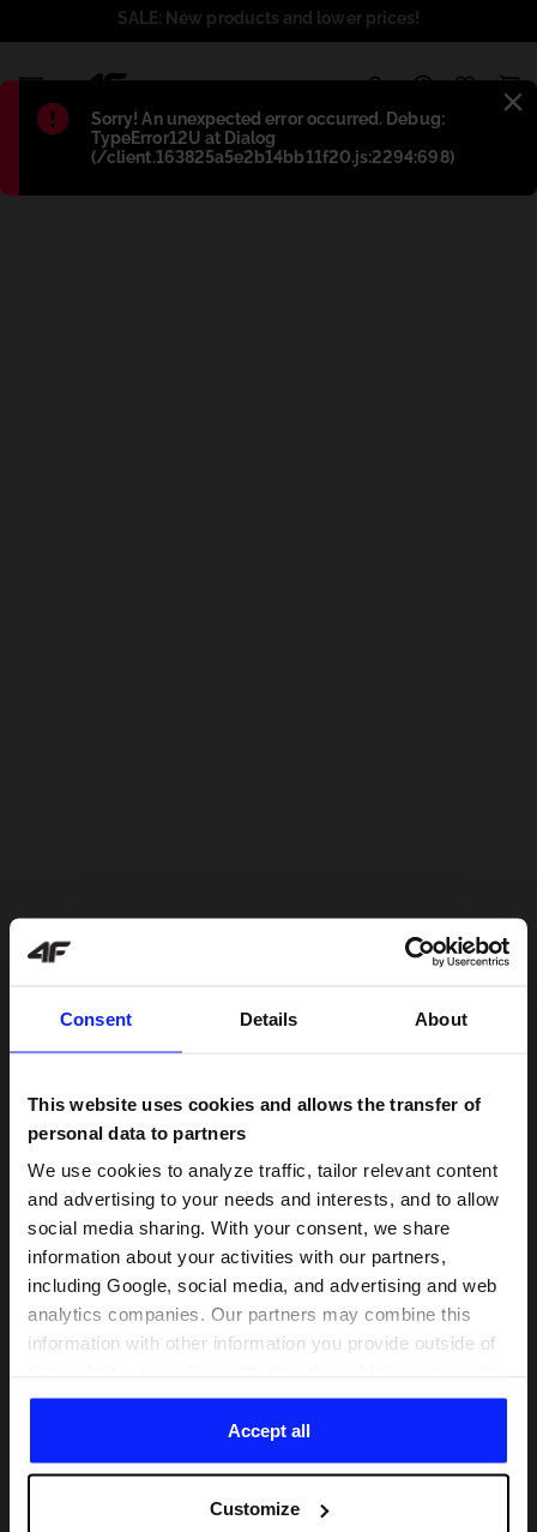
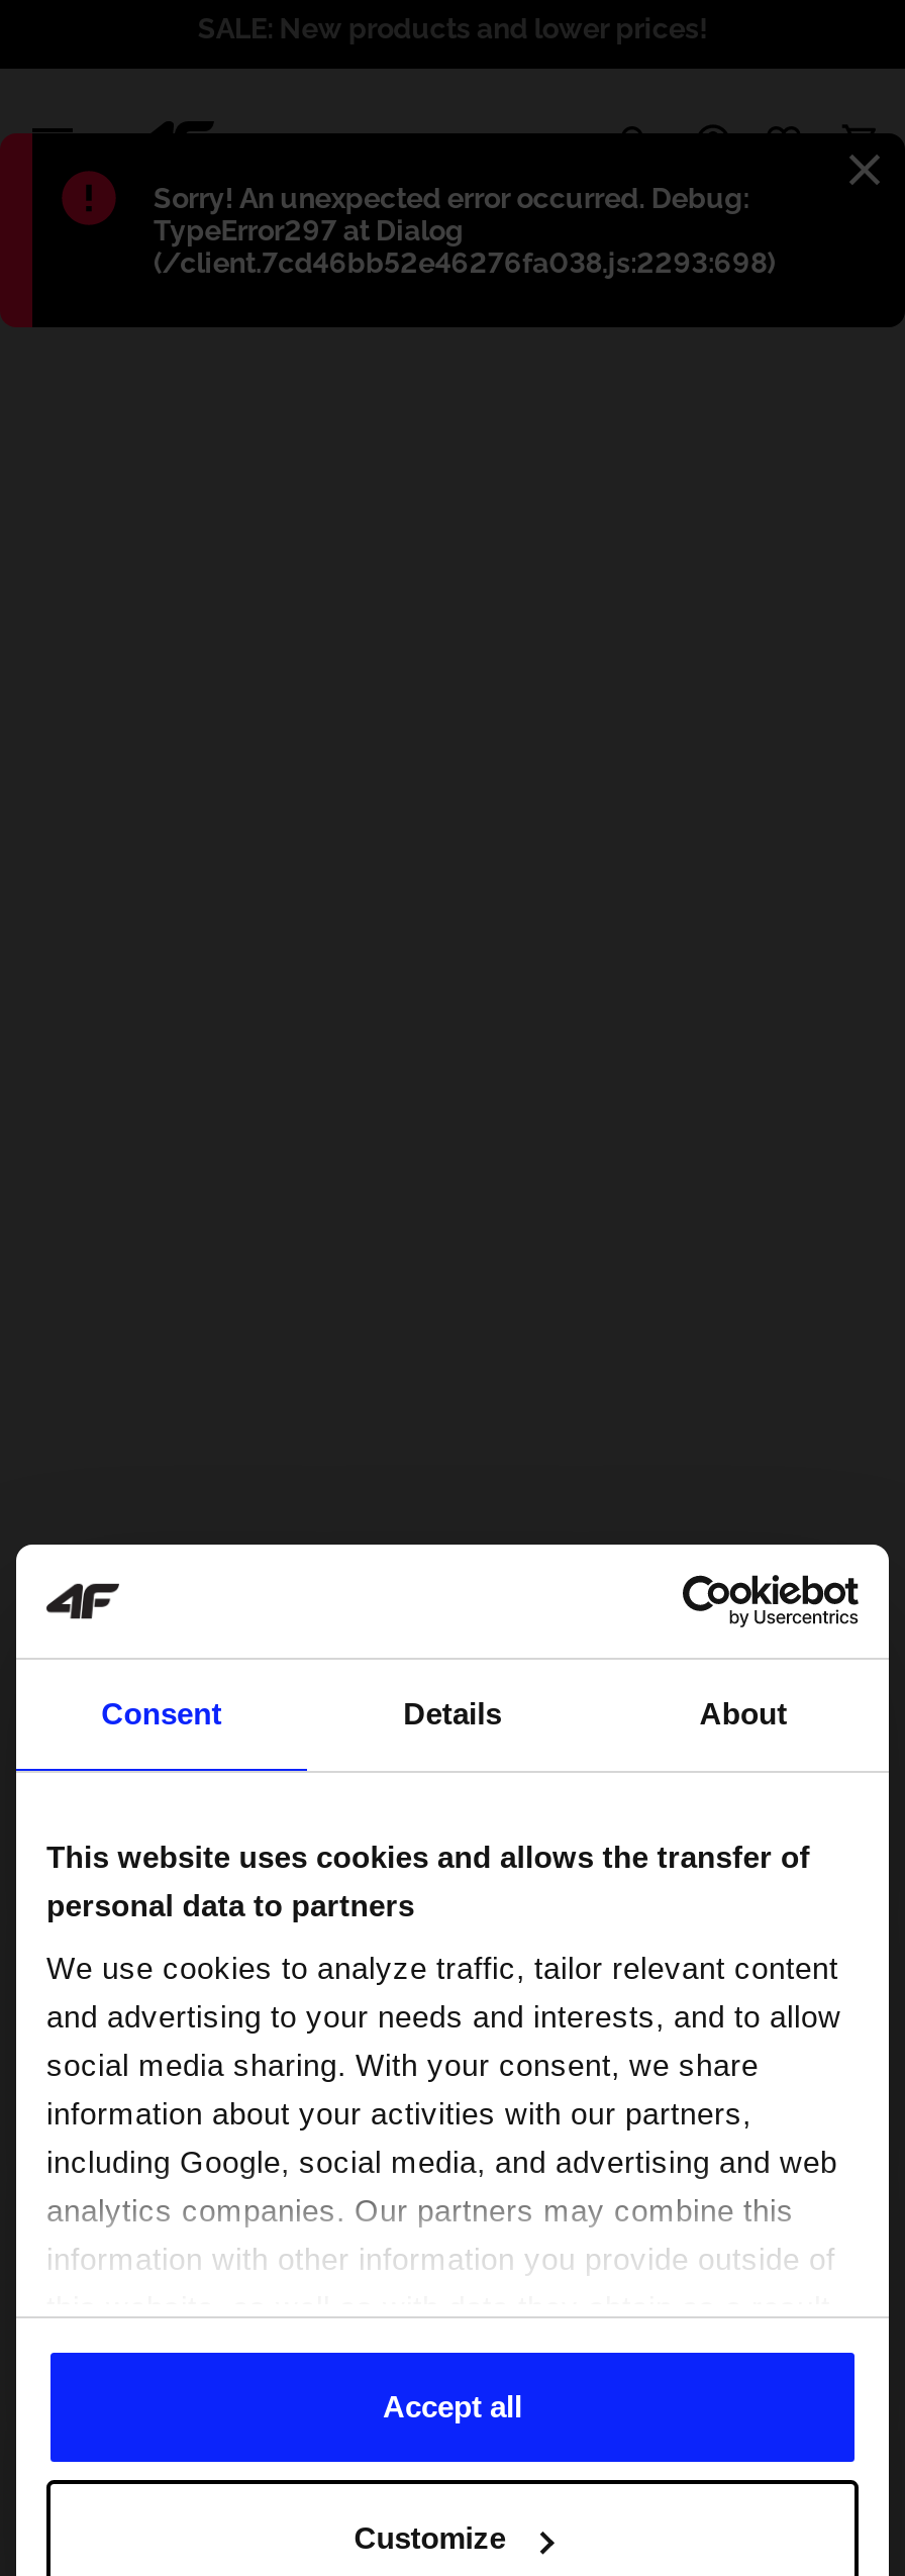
[91,128,454,167] TypeError12U at Dialog | (/client.163825a5e2b14bb11f20.js:2294:698) -> [154,214,775,279] TypeError297 at Dialog | (/client.7cd46bb52e46276fa038.js:2293:698)

